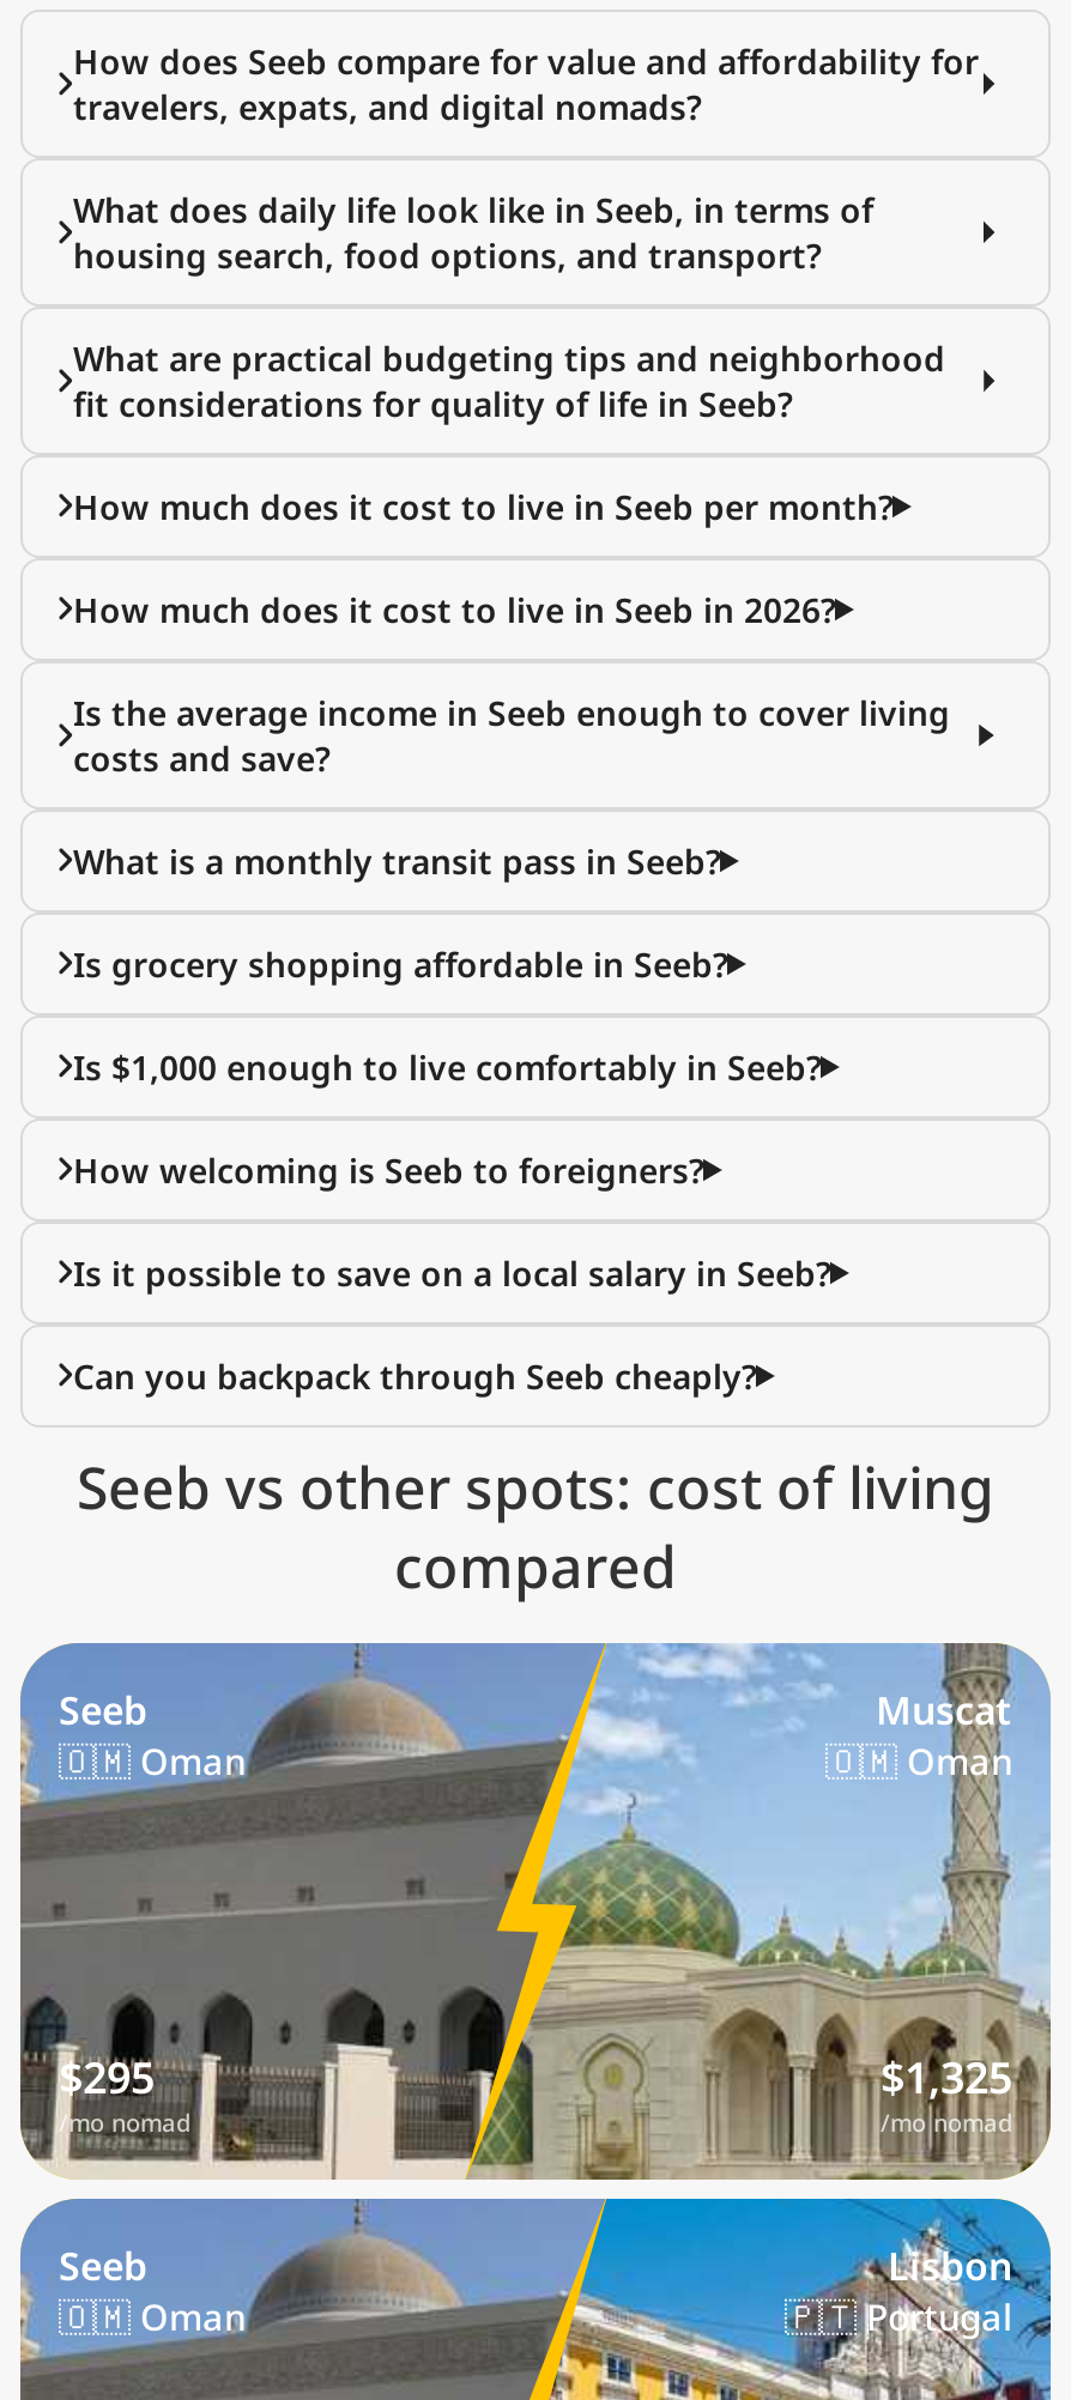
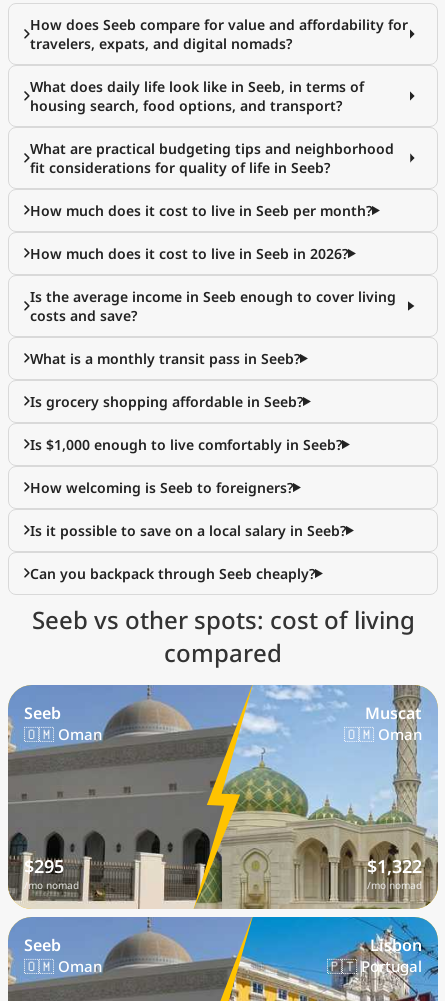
[881,2048,1012,2105] $1,325 -> [367,854,422,878] $1,322

